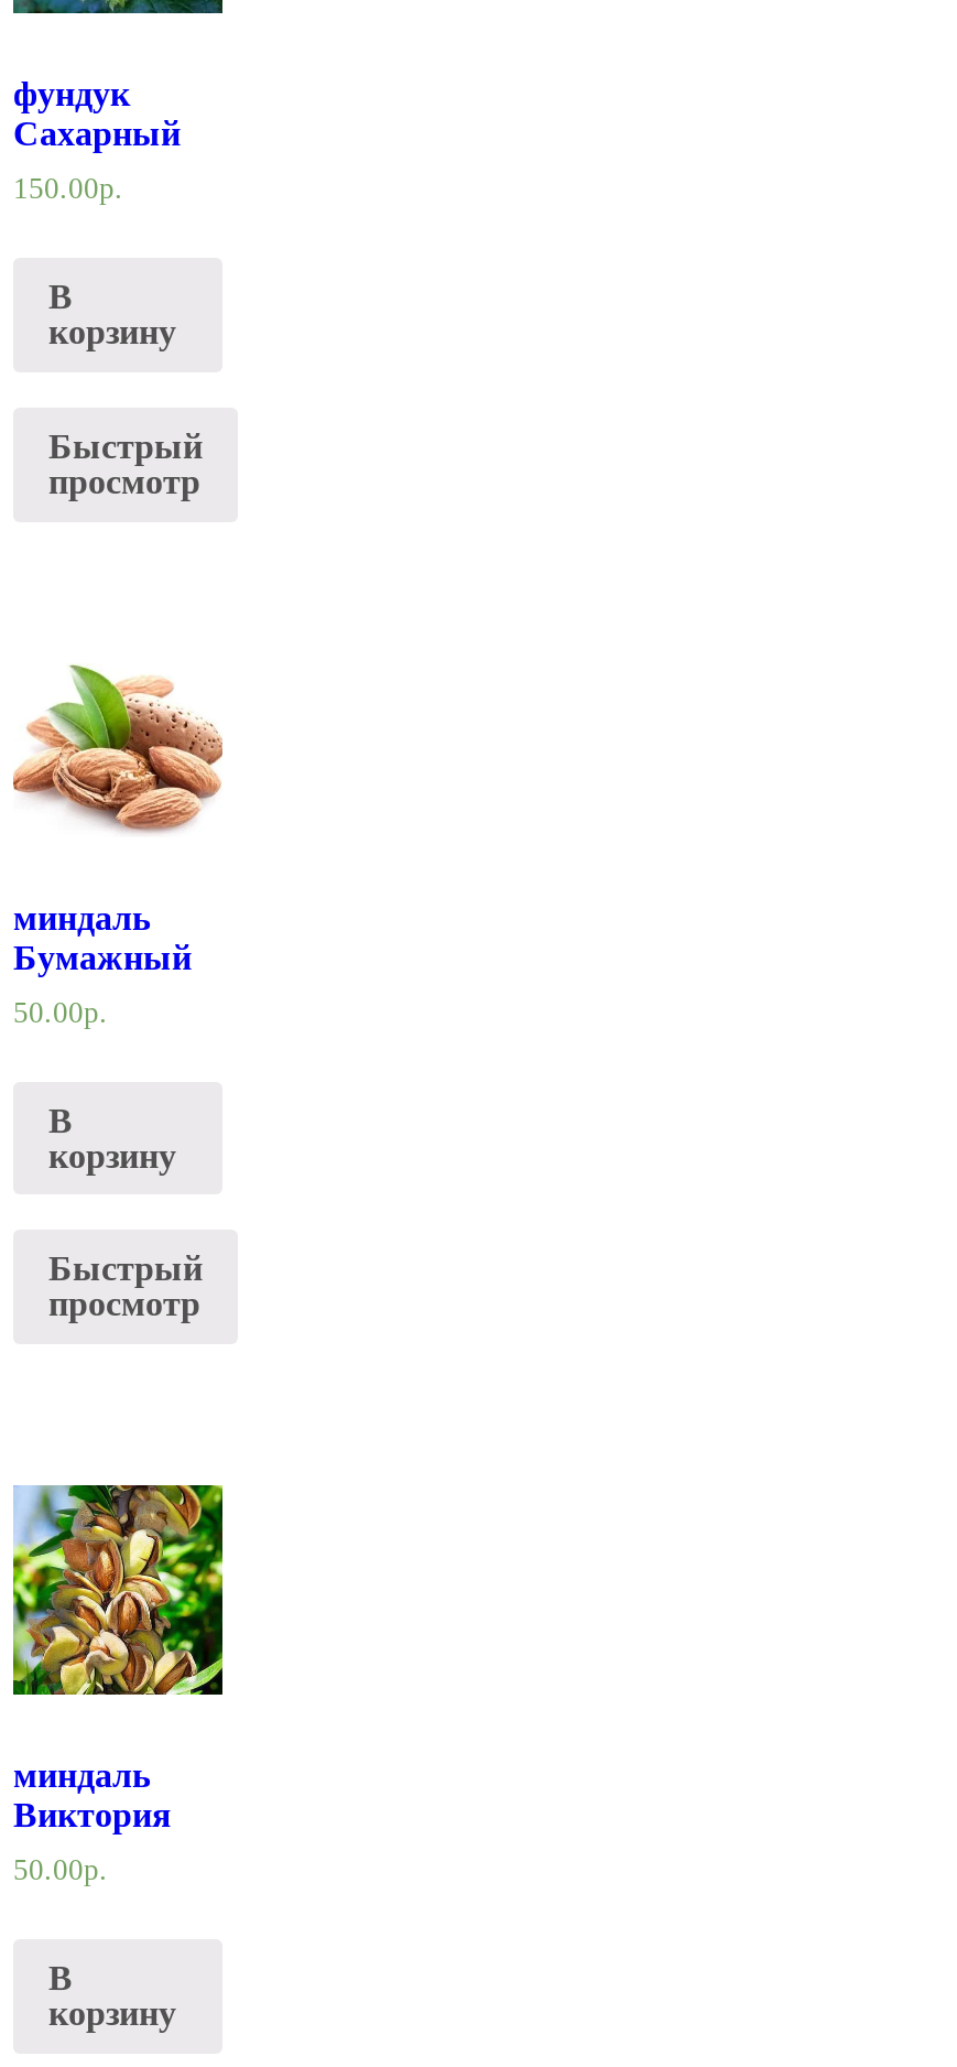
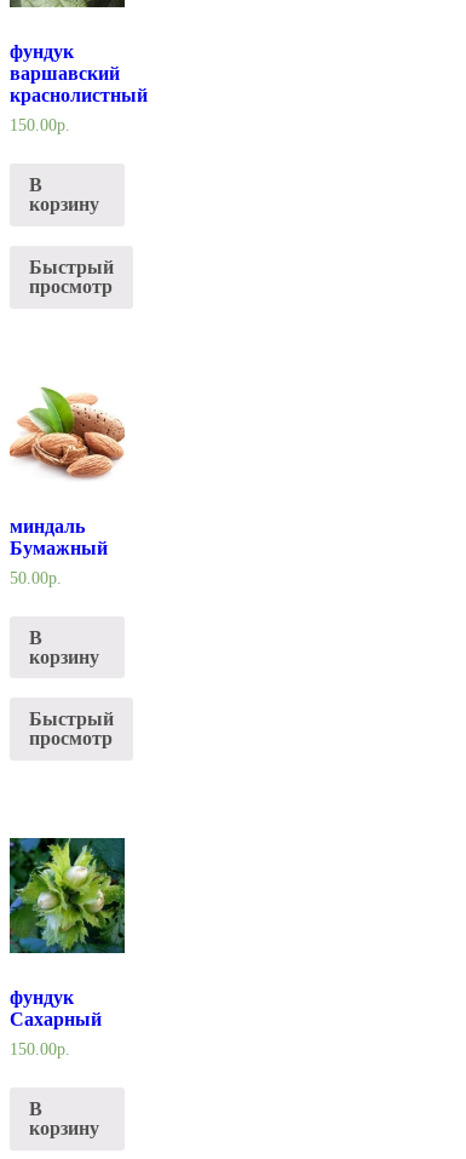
[13,115,181,153] Сахарный -> [10,63,148,106] варшавский | краснолистный
[11,1483,225,1834] [image] | миндаль | Виктория -> [8,837,126,1030] [image] | фундук | Сахарный
[13,1854,108,1887] 50.00р. -> [10,1041,70,1059] 150.00р.

